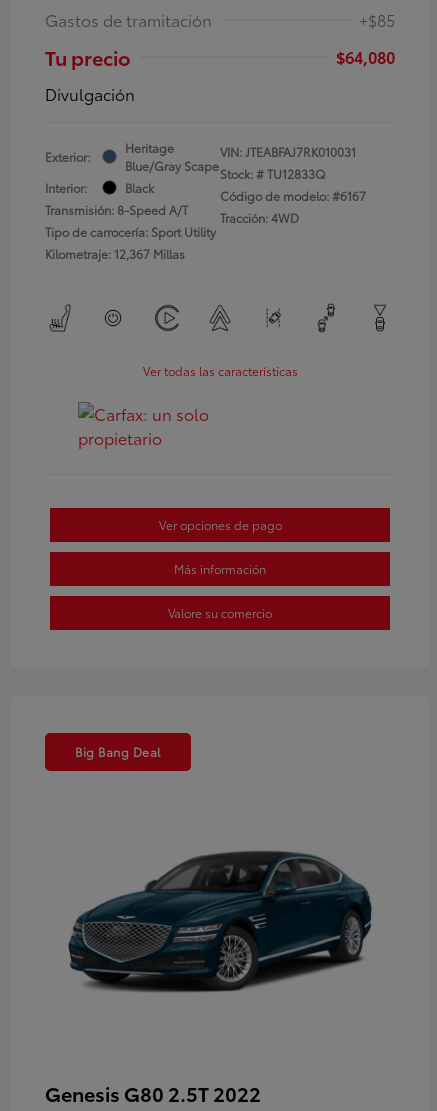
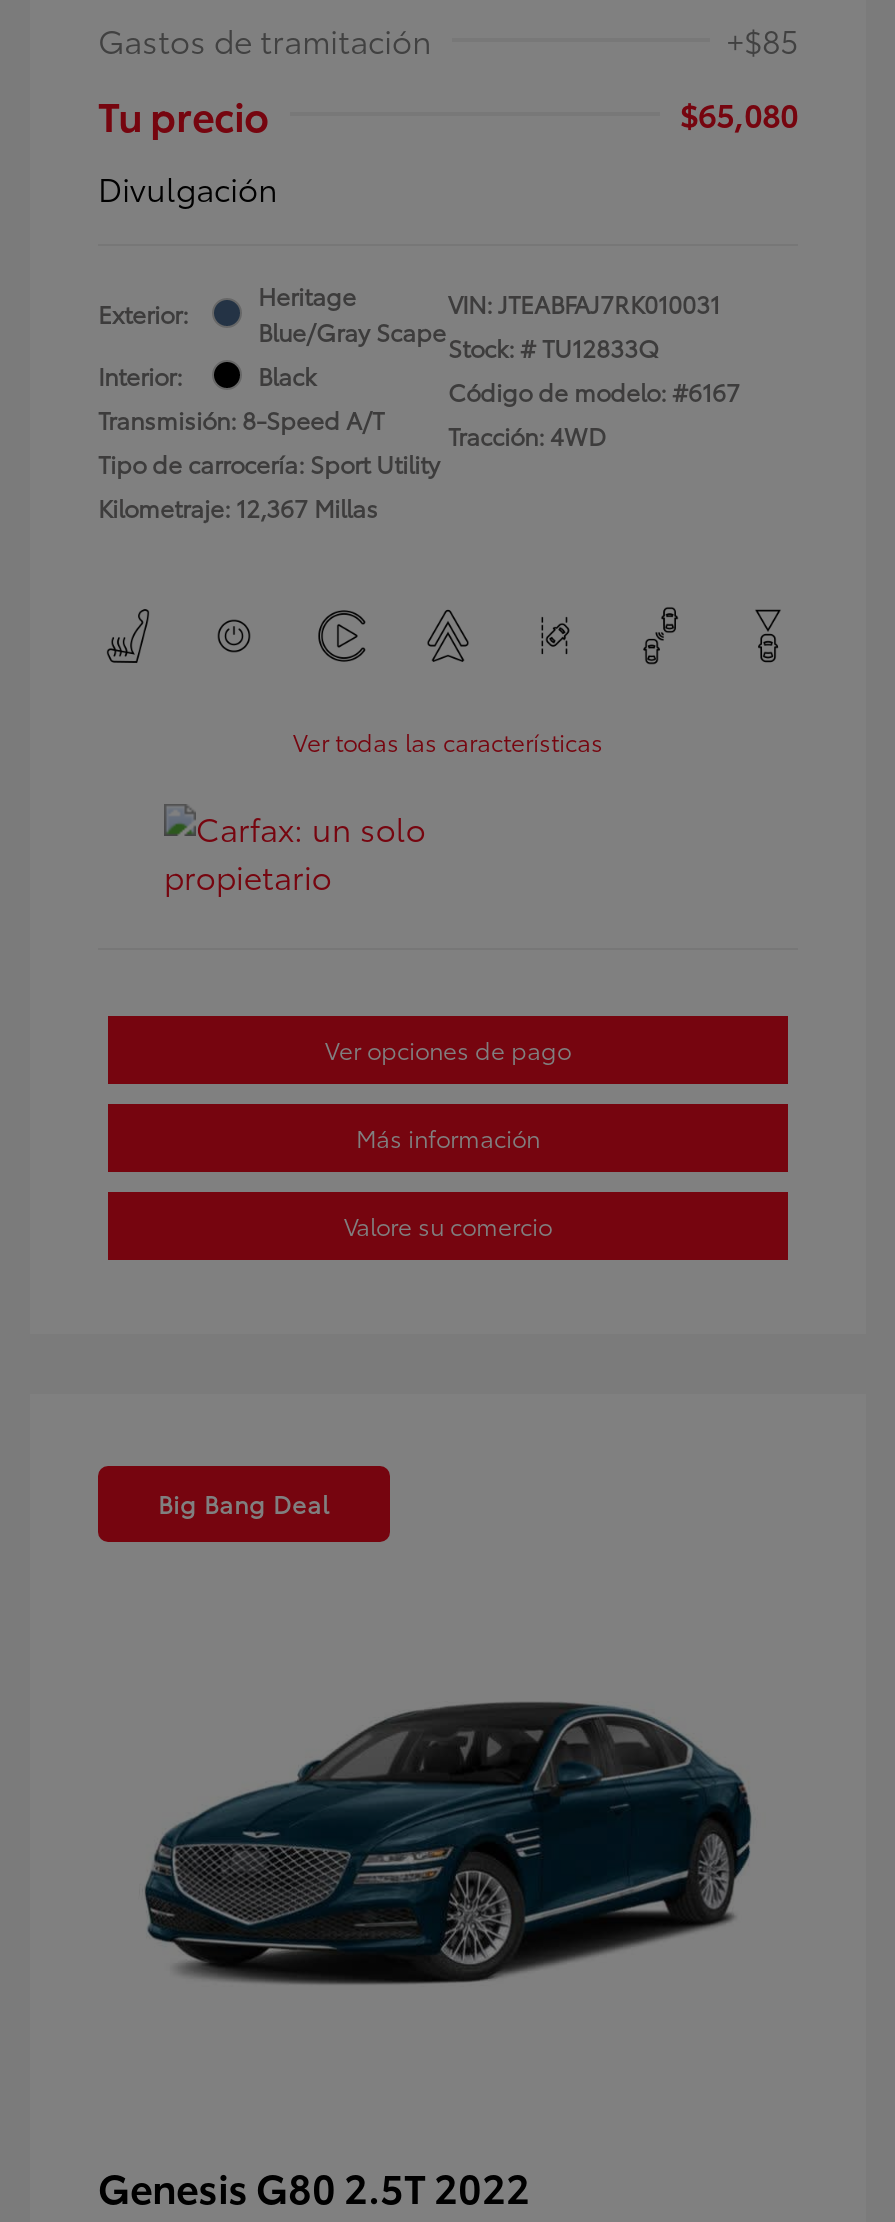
[336,45,395,68] $64,080 -> [680,90,798,136] $65,080

